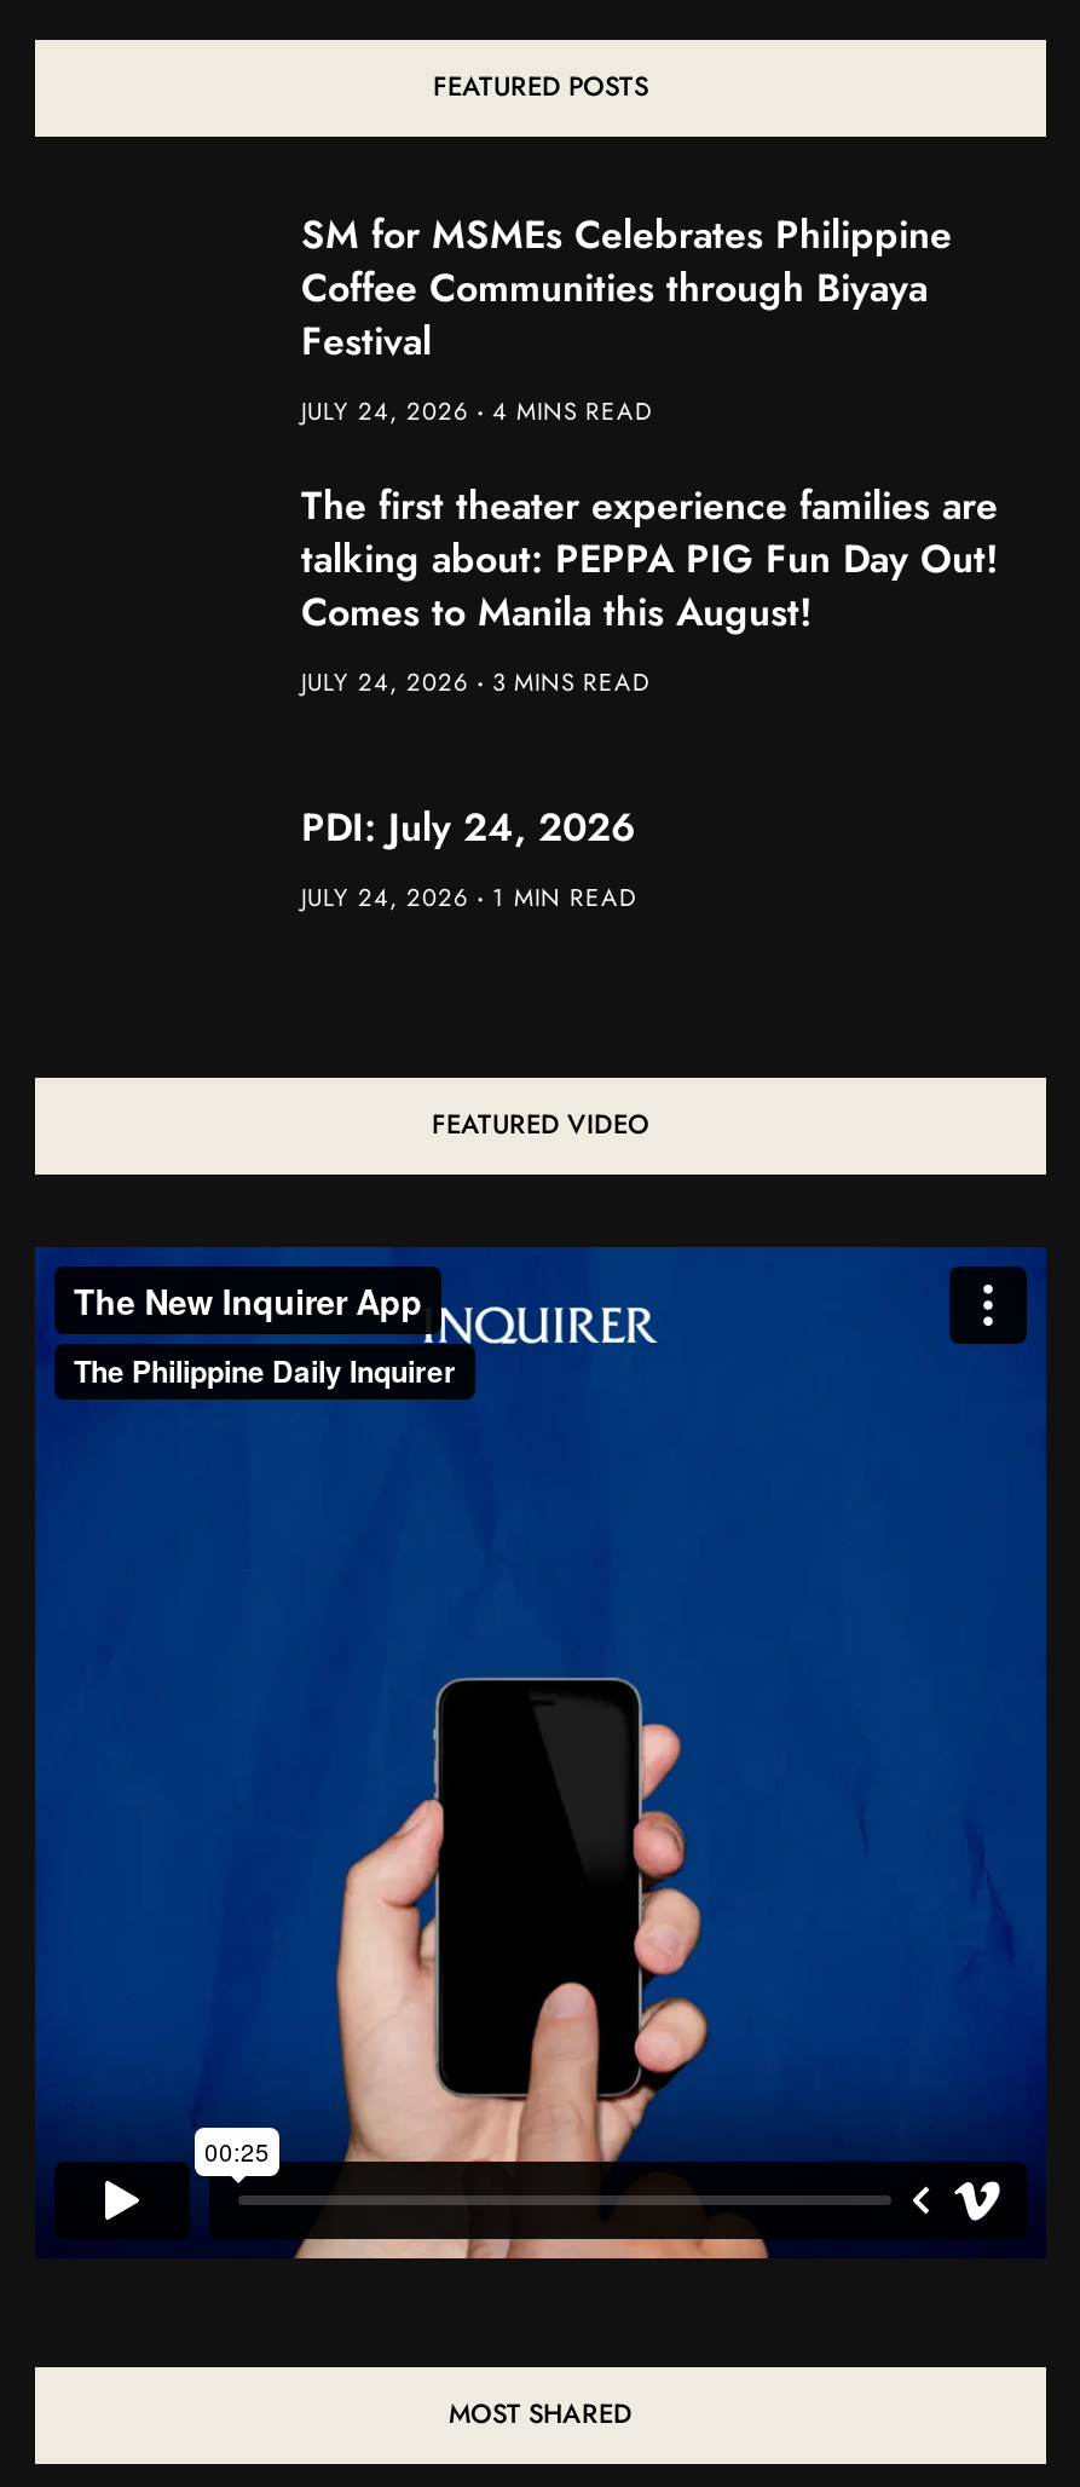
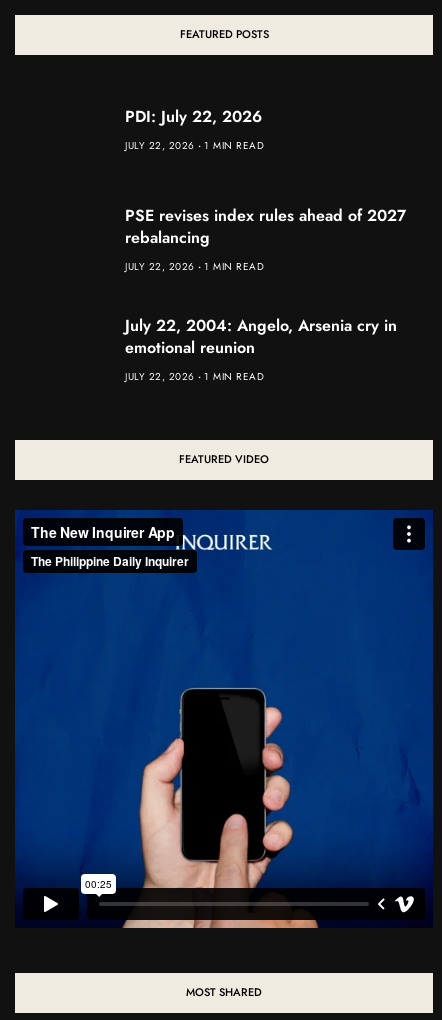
[301,206,952,429] SM for MSMEs Celebrates Philippine | Coffee Communities through Biyaya | Festival | JULY 24, 2026 | 4 MINS READ -> [125,105,264,153] PDI: July 22, 2026 | JULY 22, 2026 | 1 MIN READ
[301,477,998,700] The first theater experience families are | talking about: PEPPA PIG Fun Day Out! | Comes to Manila this August! | JULY 24, 2026 | 3 MINS READ -> [125,204,406,274] PSE revises index rules ahead of 2027 | rebalancing | JULY 22, 2026 | 1 MIN READ
[301,799,635,915] PDI: July 24, 2026 | JULY 24, 2026 -> [125,314,397,384] July 22, 2004: Angelo, Arsenia cry in | emotional reunion | JULY 22, 2026

